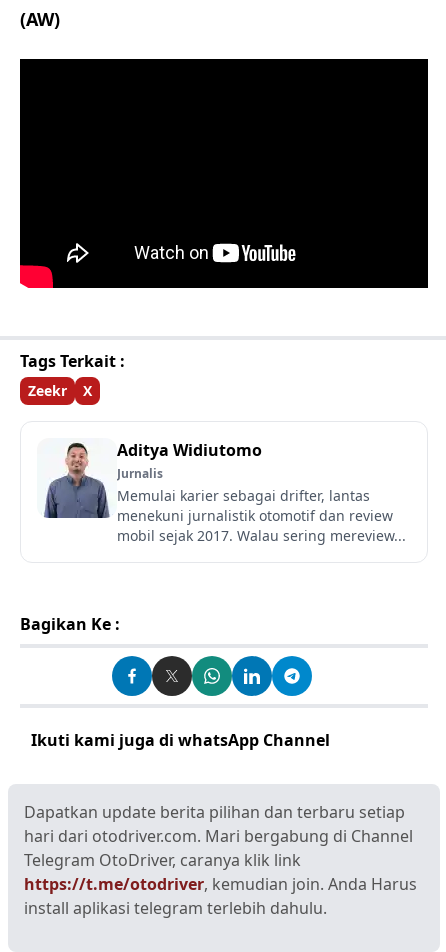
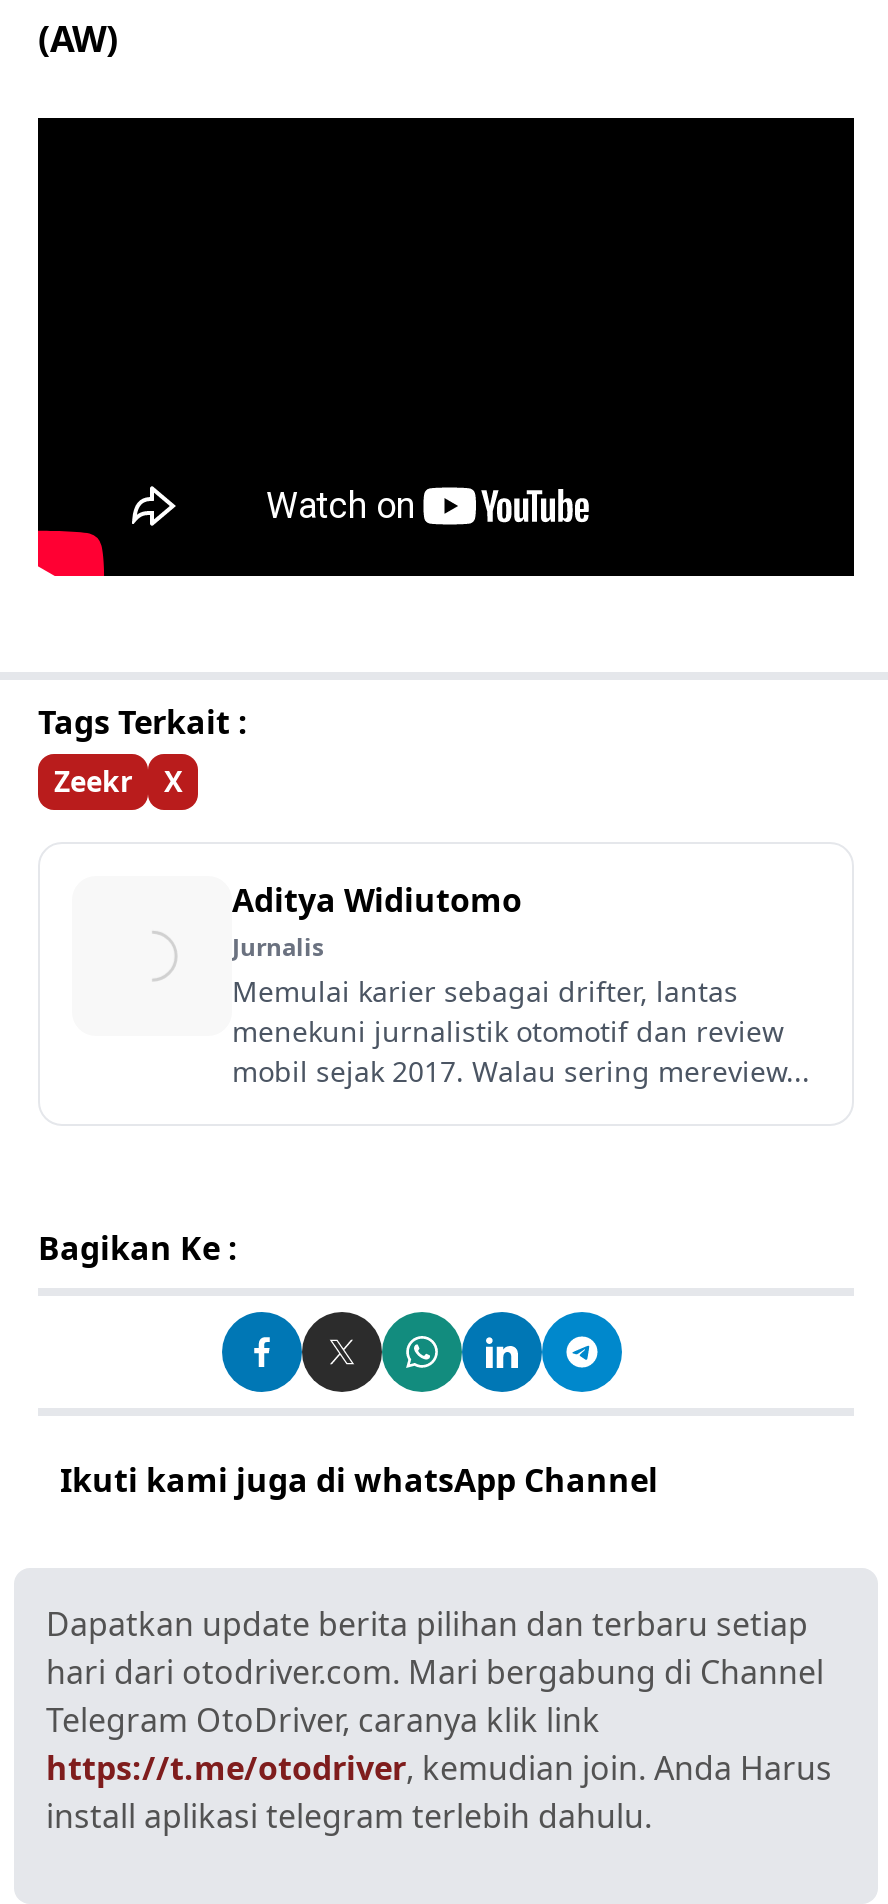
[43,442,110,519] [image] -> none

